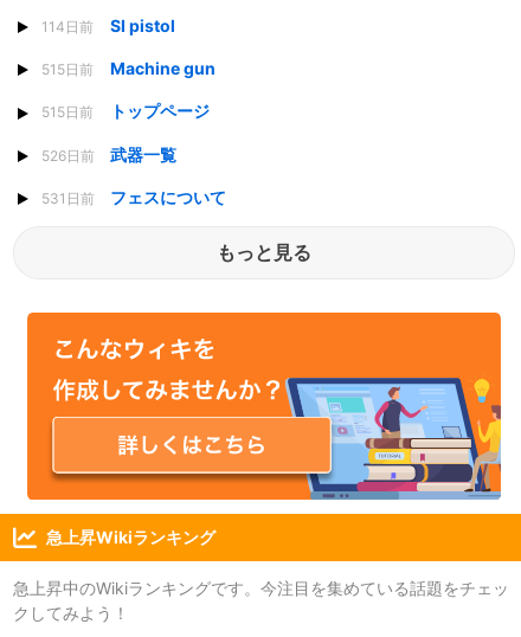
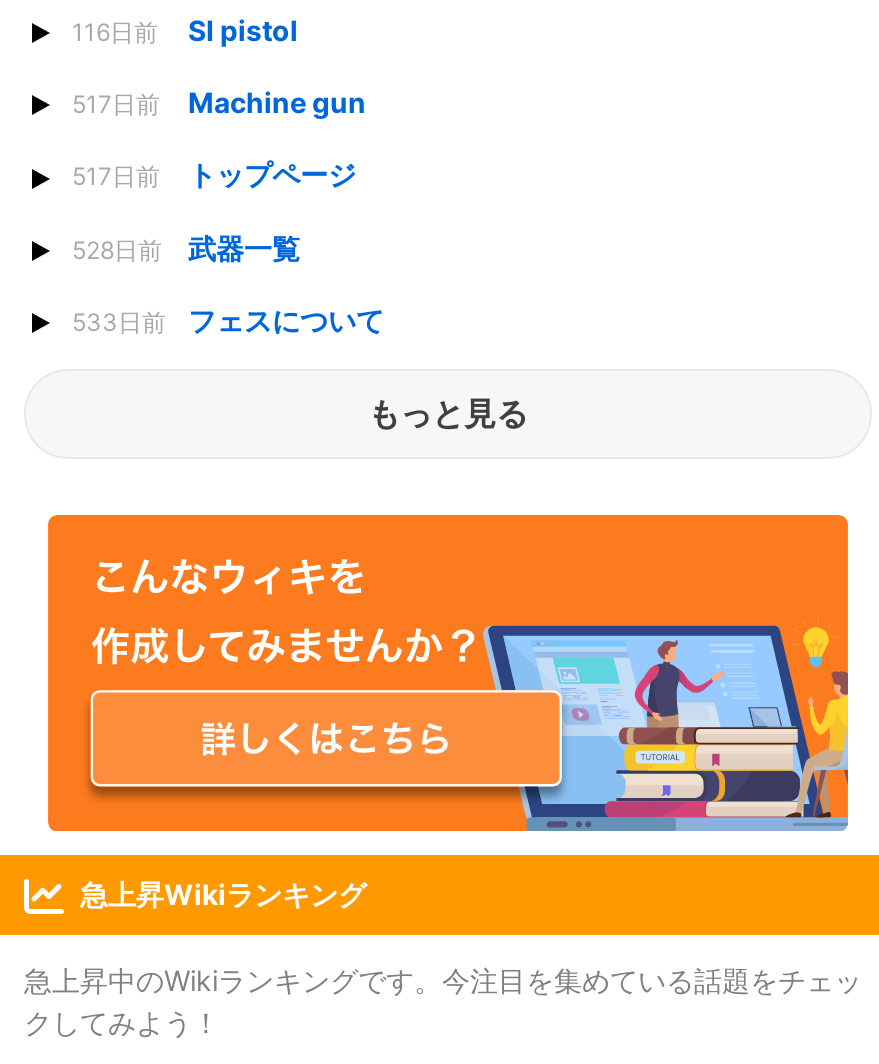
[41,15,175,35] 114日前 SI pistol -> [72,13,298,47] 116日前 SI pistol
[41,58,216,78] 515日前 Machine gun -> [72,85,366,119] 517日前 Machine gun
[41,101,210,121] 515日前 トップページ -> [72,158,356,192] 517日前 トップページ
[41,144,176,164] 526日前 武器一覧 -> [72,230,300,264] 528日前 武器一覧
[41,187,226,207] 531日前 フェスについて -> [72,302,384,336] 533日前 フェスについて

